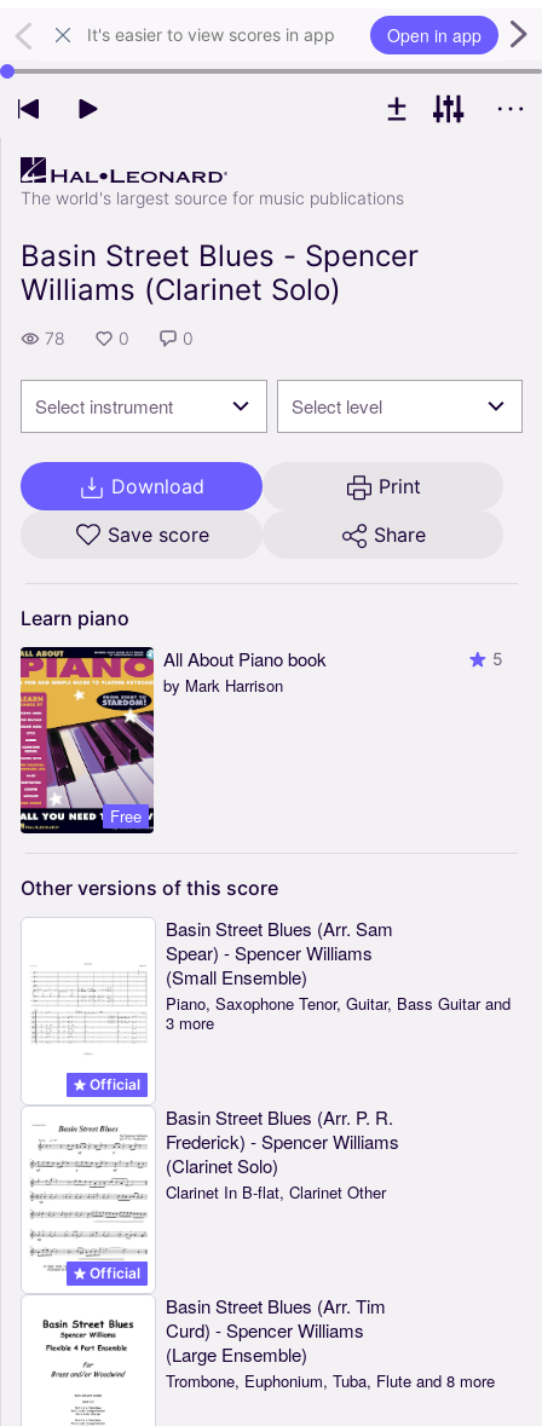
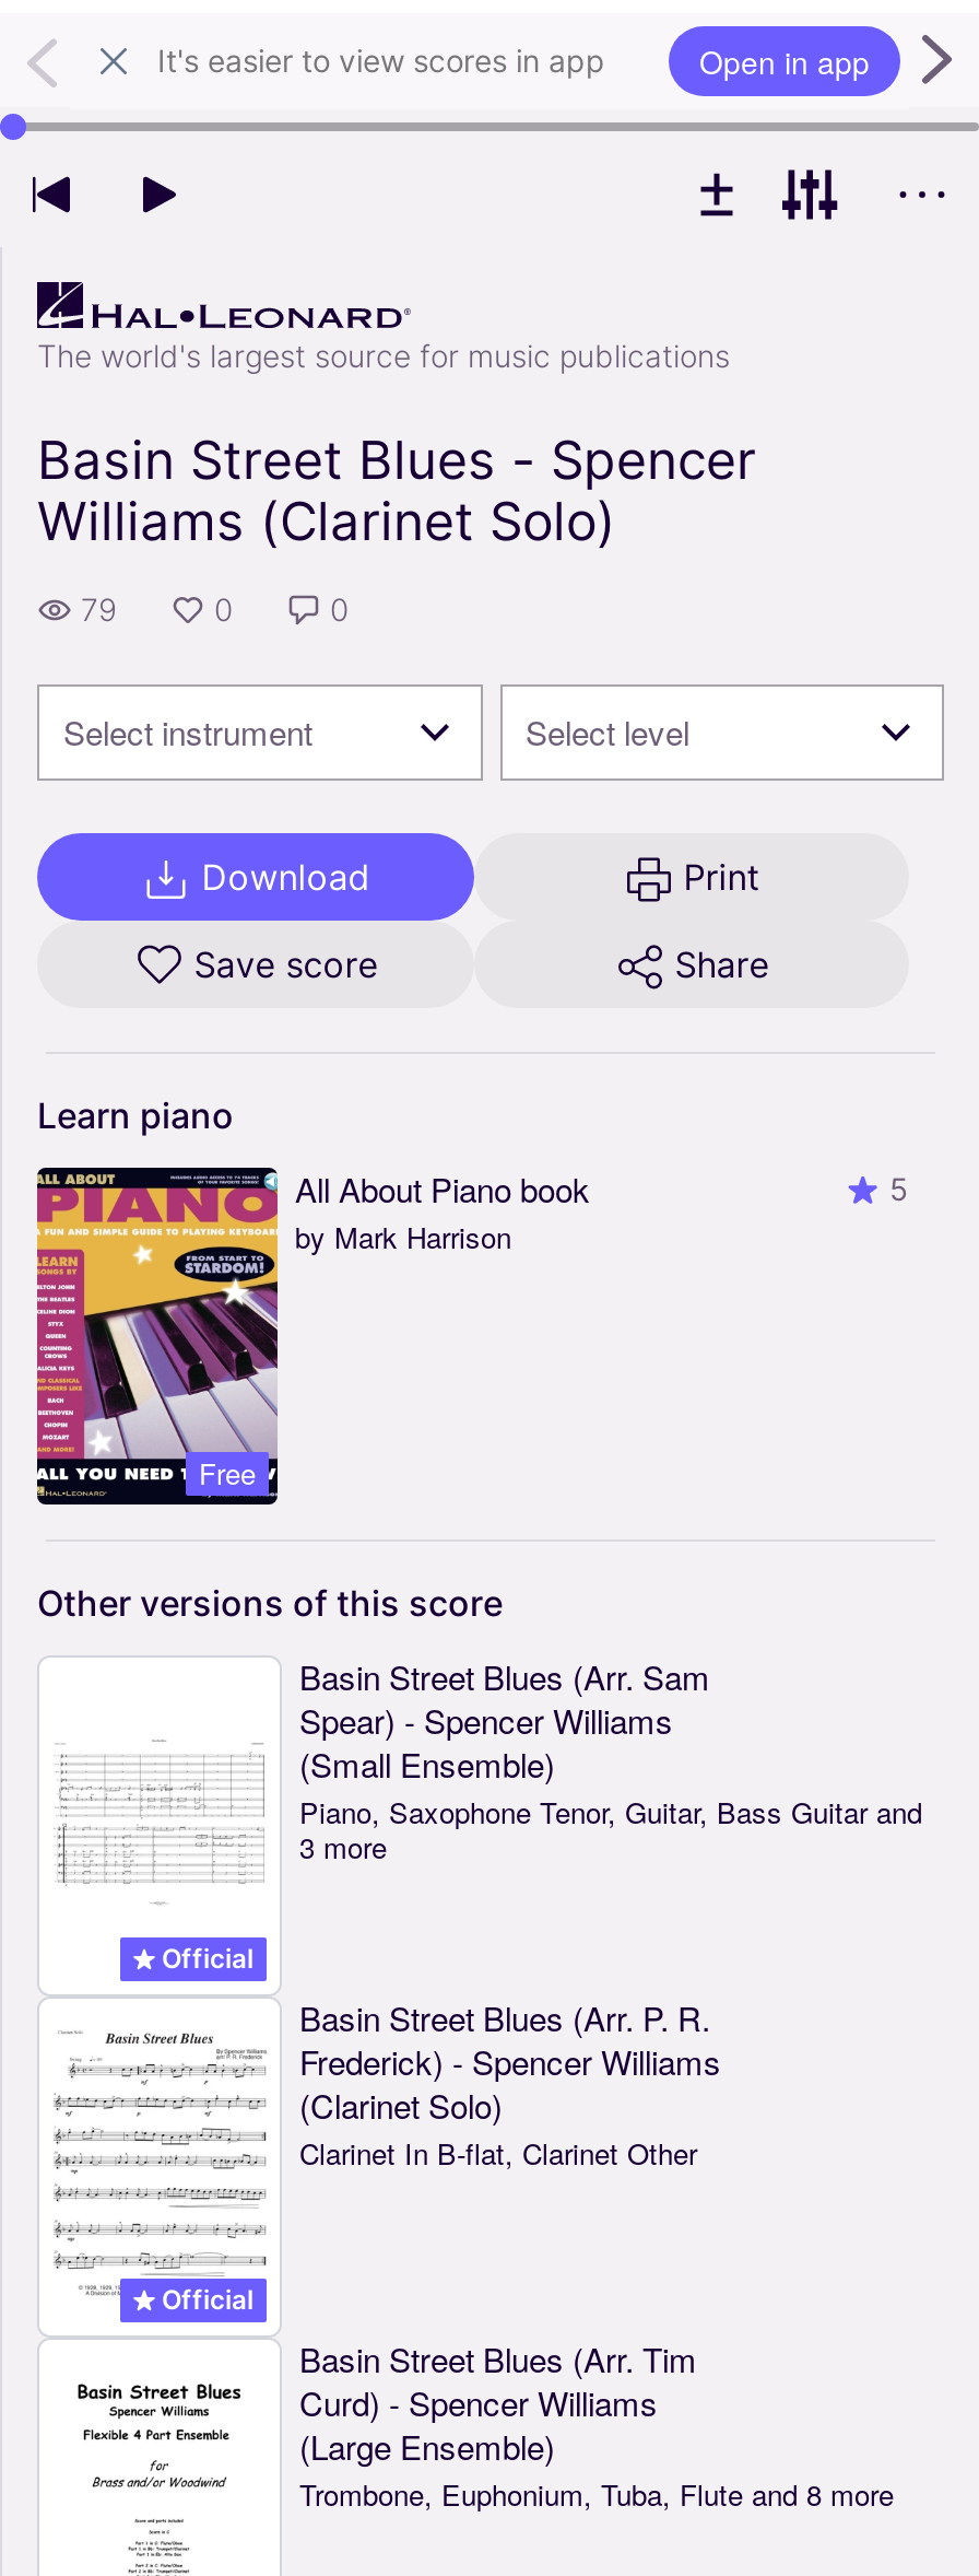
[45,327,65,348] 78 -> [81,589,118,627] 79

